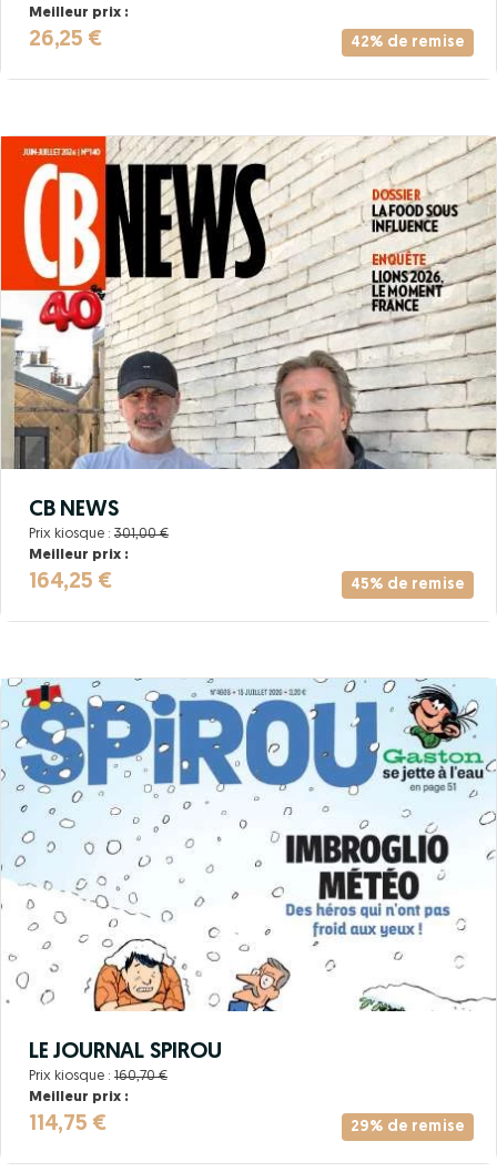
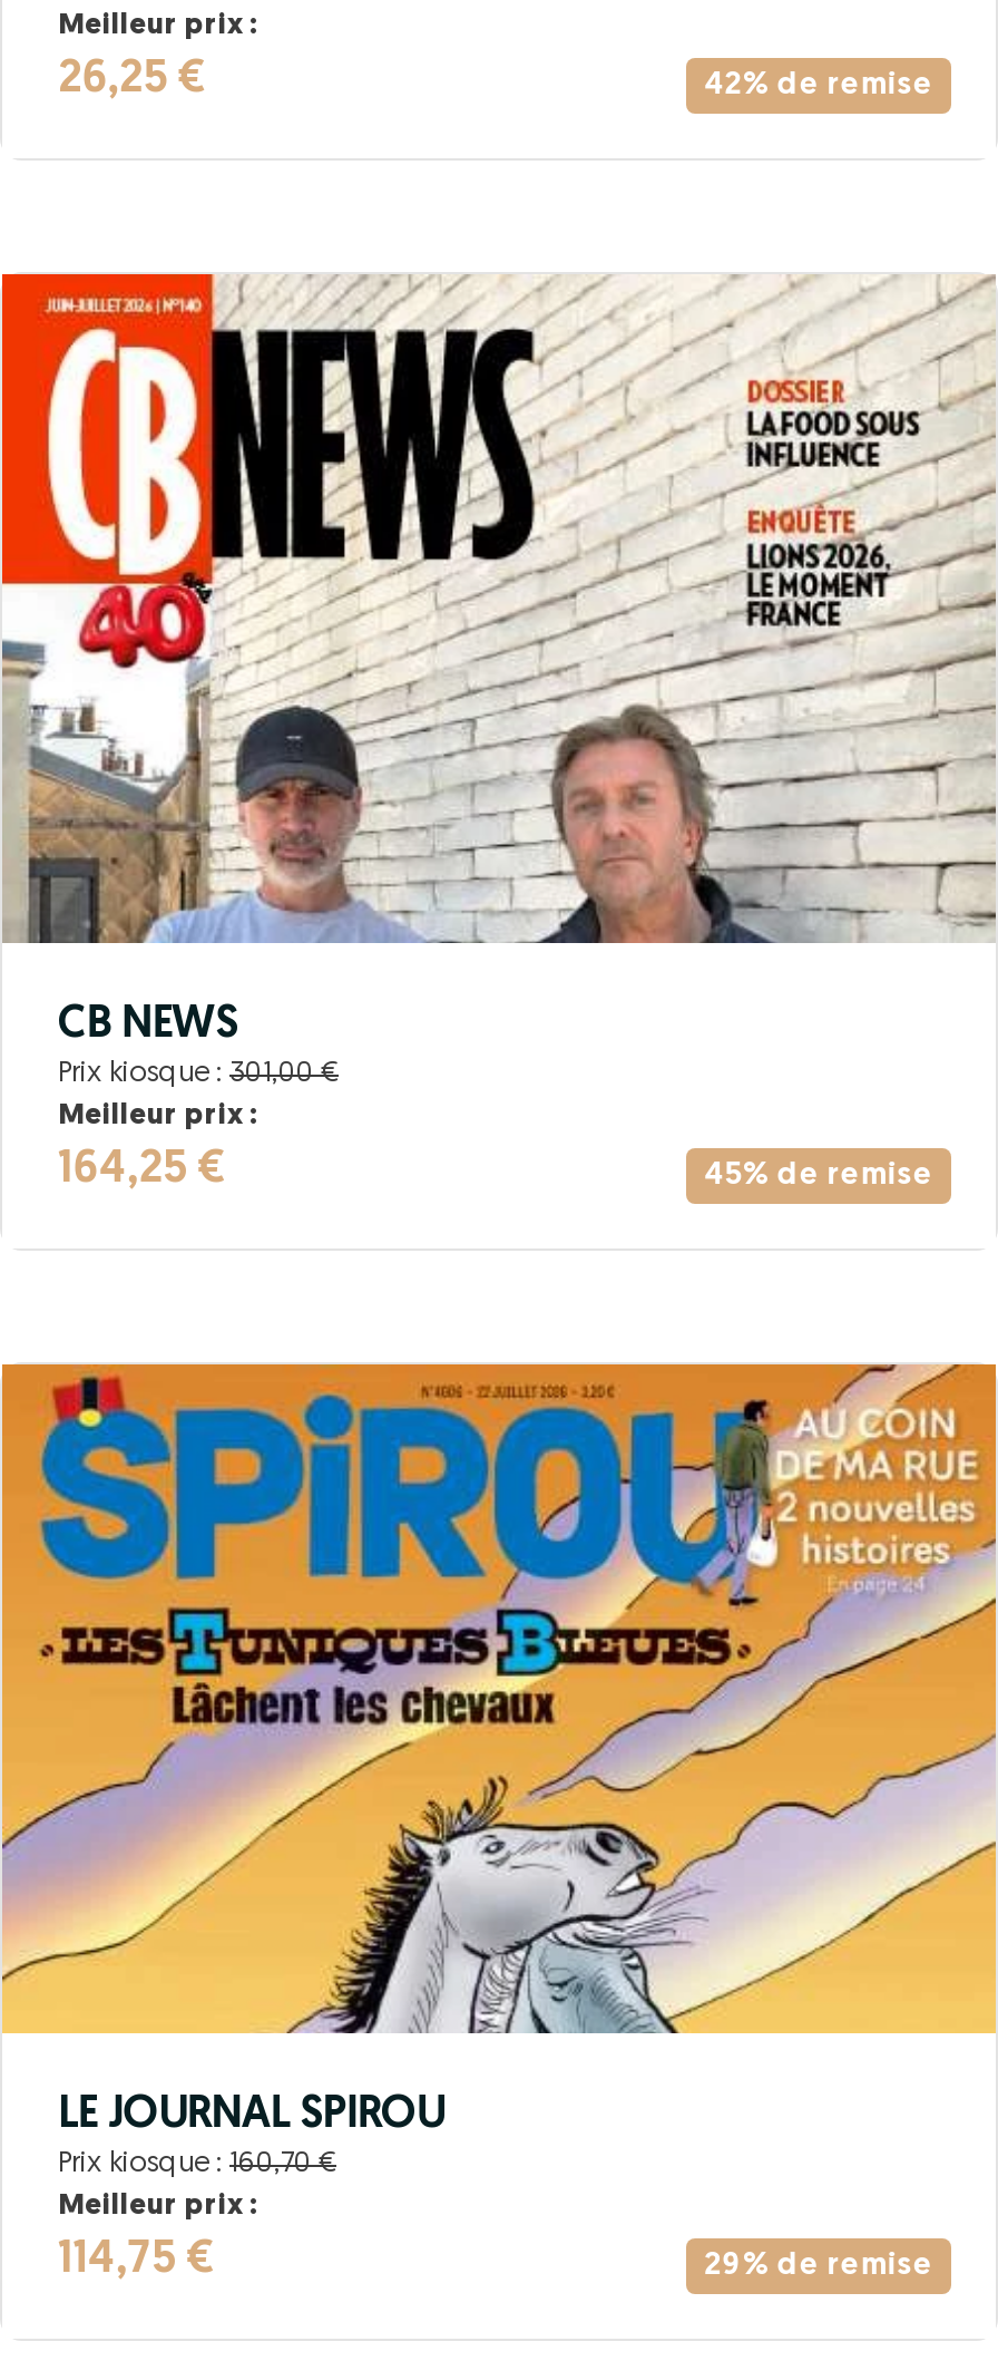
[3,677,494,1012] [image] -> [7,1362,991,2035] [image]

